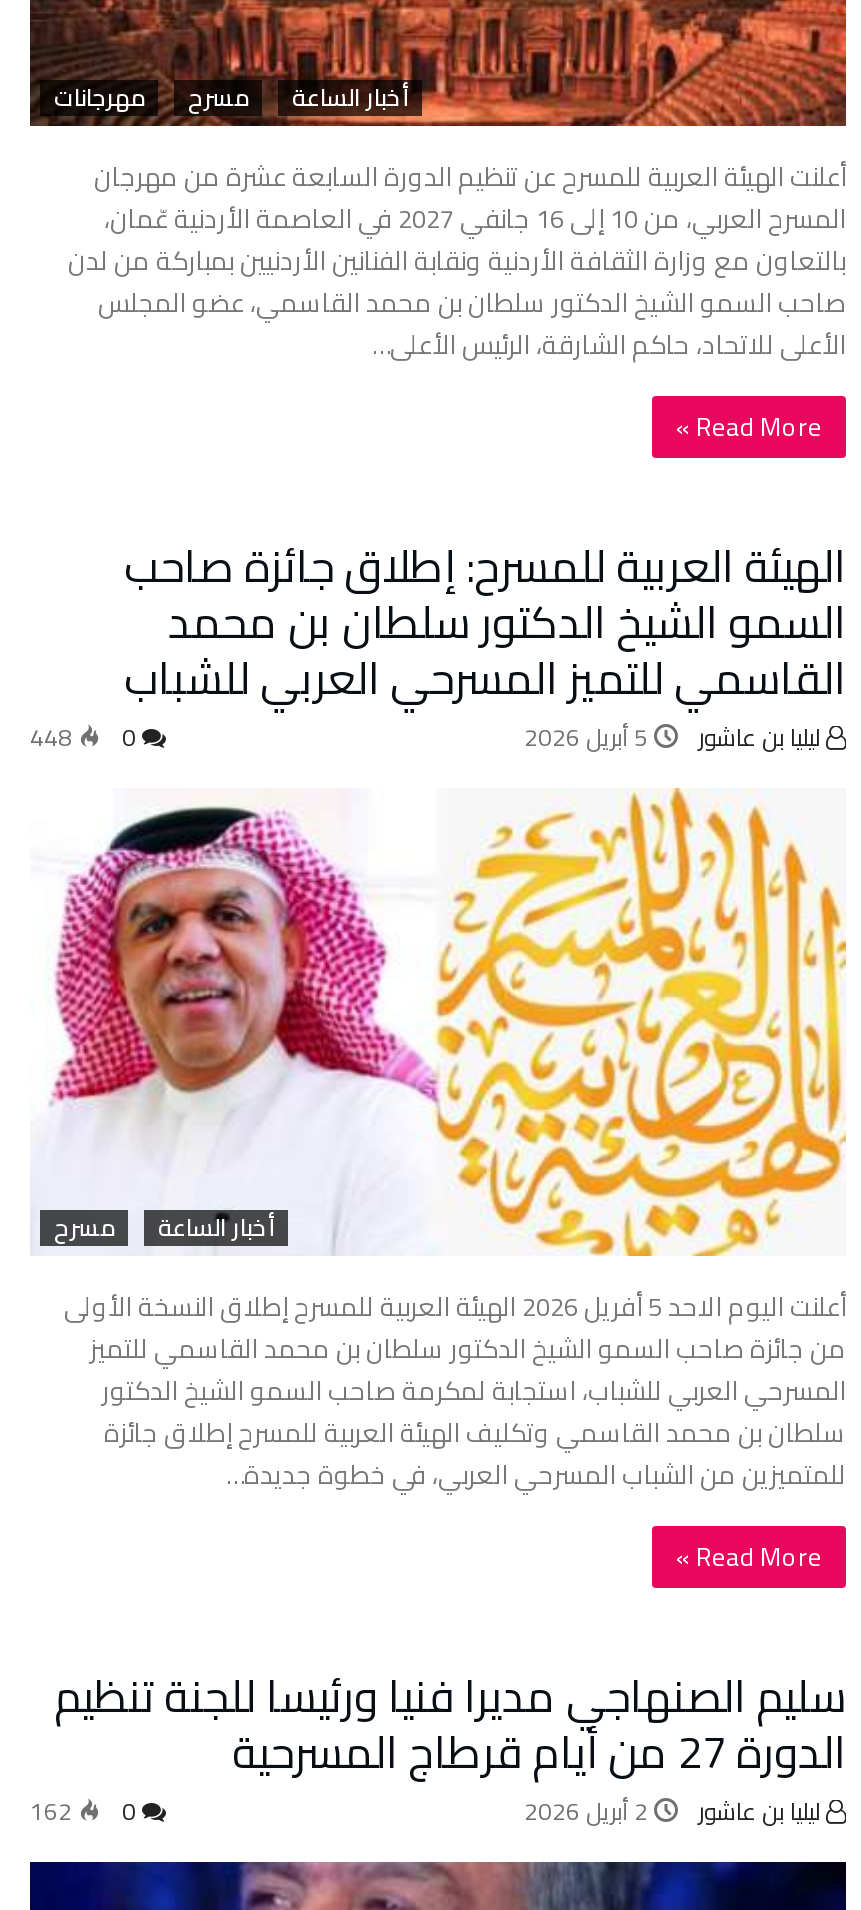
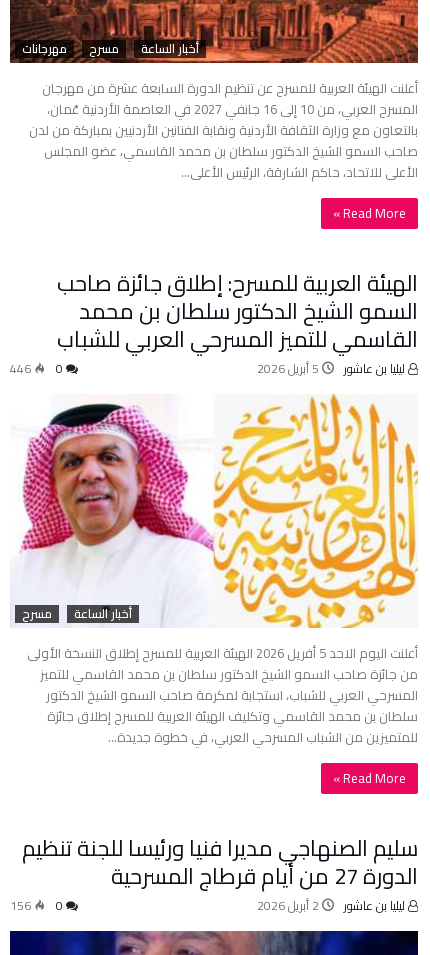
[30,714,72,760] 448 -> [10,357,31,380] 446
[30,1788,72,1834] 162 -> [10,894,31,917] 156

